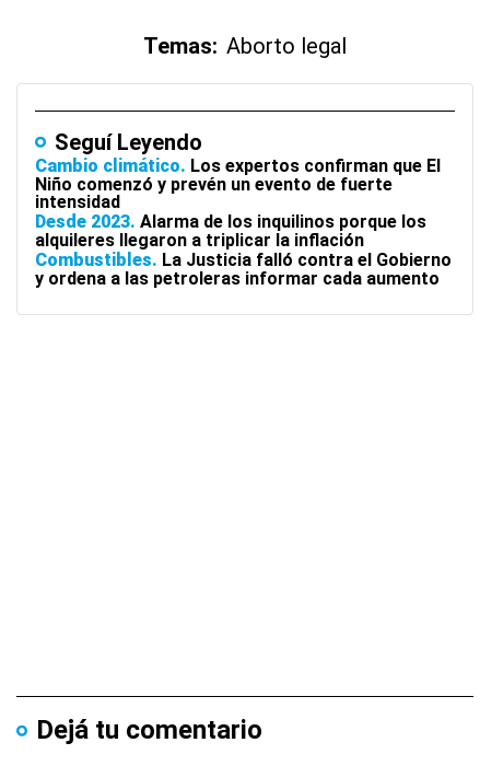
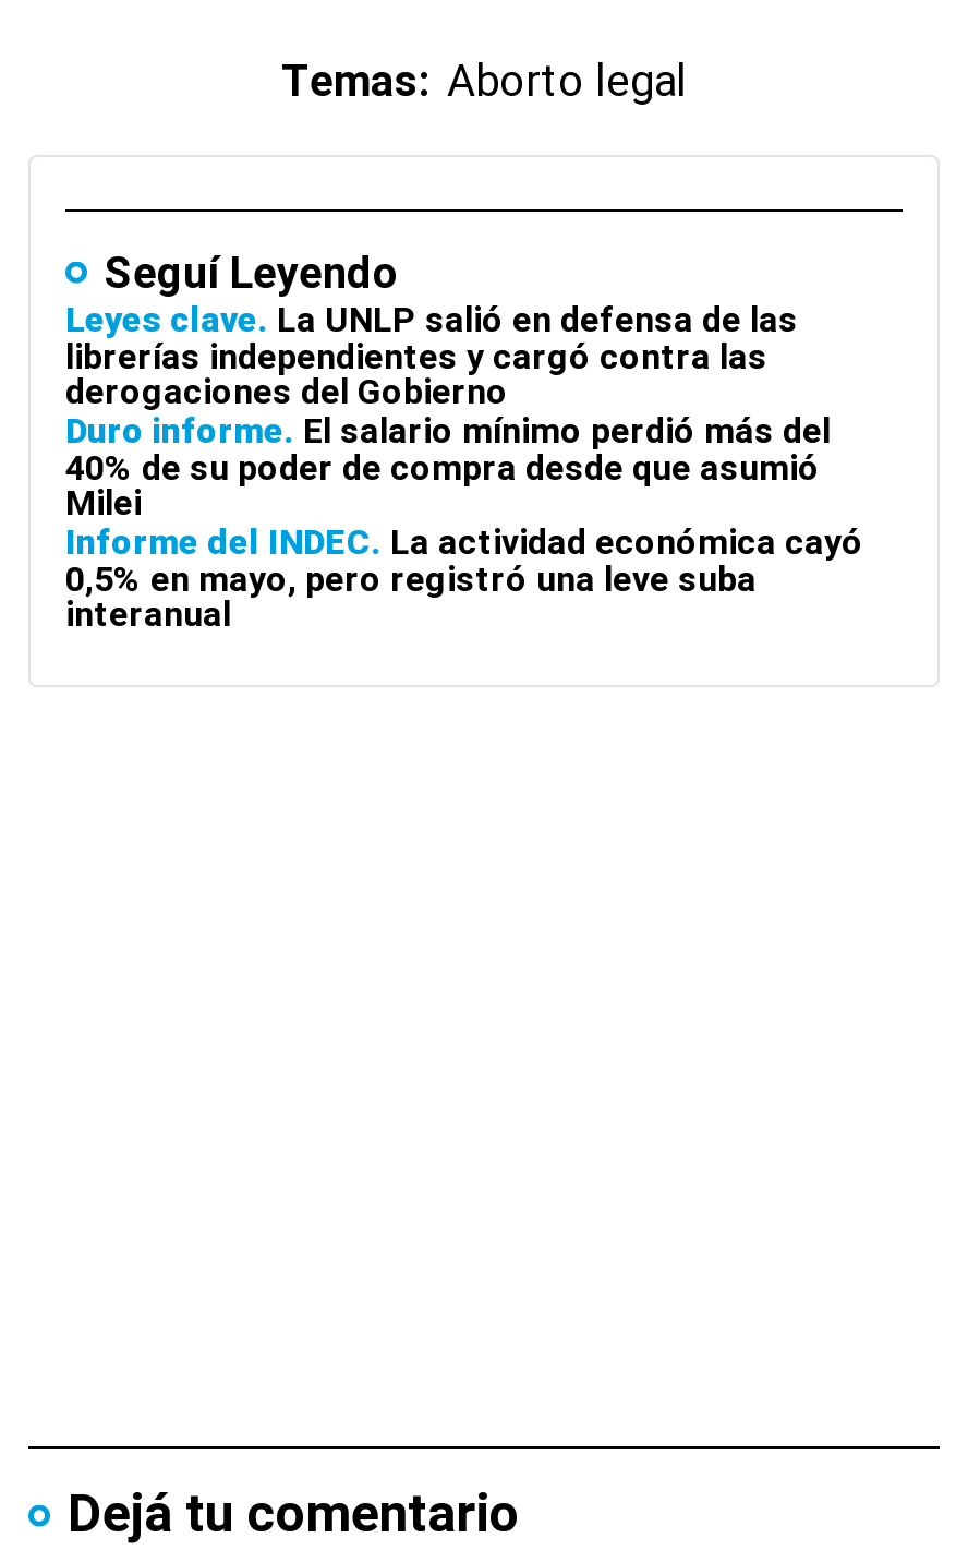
[35,155,452,289] Cambio climático Los expertos confirman que El | Niño comenzó y prevén un evento de fuerte | intensidad | Desde 2023 Alarma de los inquilinos porque los | alquileres llegaron a triplicar la inflación | Combustibles La Justicia falló contra el Gobierno | y ordena a las petroleras informar cada aumento -> [65,299,863,635] Leyes clave La UNLP salió en defensa de las | librerías independientes y cargó contra las | derogaciones del Gobierno | Duro informe El salario mínimo perdió más del | 40% de su poder de compra desde que asumió | Milei | Informe del INDEC La actividad económica cayó | 0,5% en mayo, pero registró una leve suba | interanual

